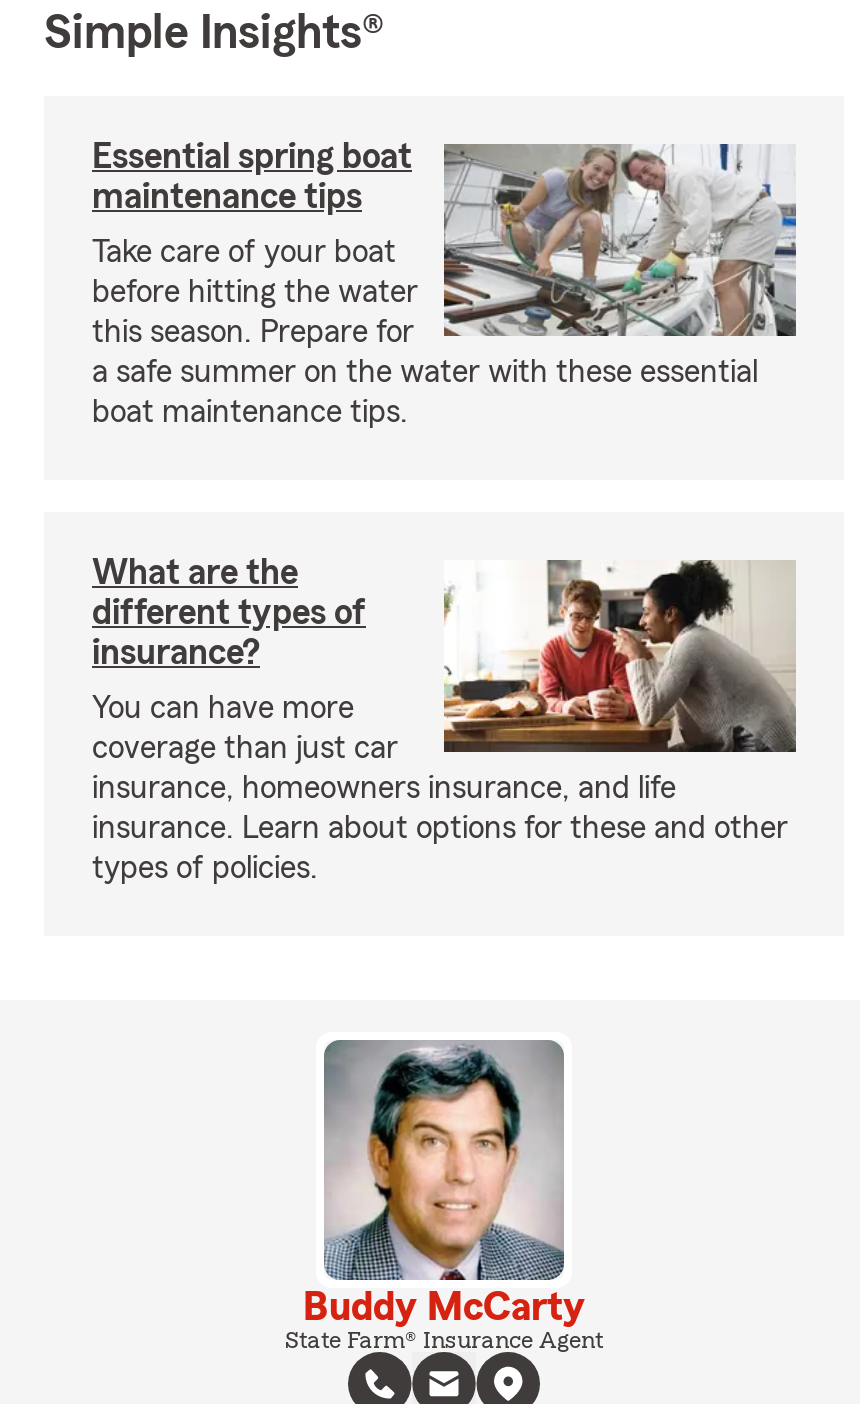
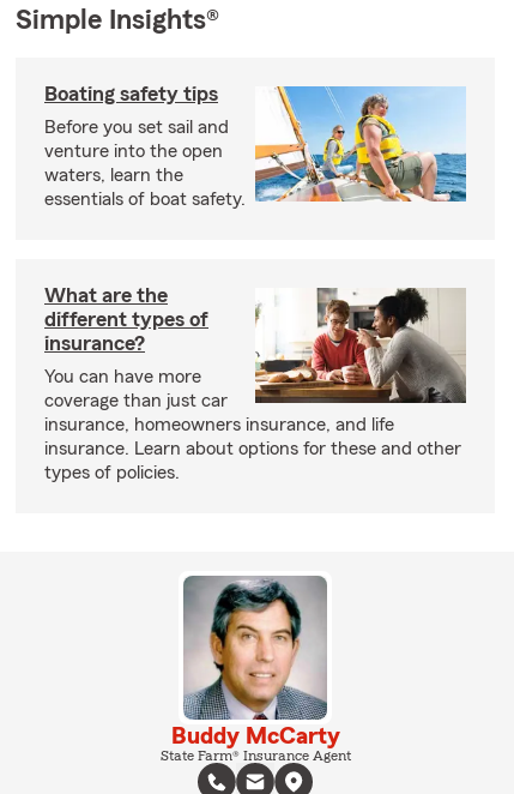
[92,138,412,214] Essential spring boat | maintenance tips -> [44,83,218,104] Boating safety tips
[92,142,798,428] [image] | Take care of your boat | before hitting the water | this season. Prepare for | a safe summer on the water with these essential | boat maintenance tips. -> [44,86,466,209] [image] | Before you set sail and | venture into the open | waters, learn the | essentials of boat safety.

